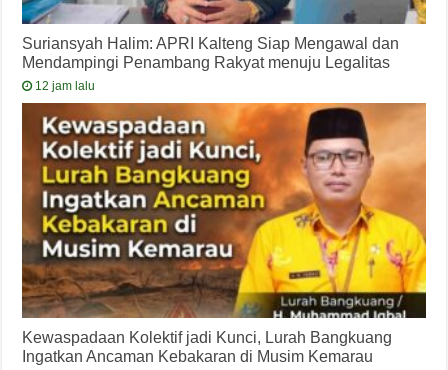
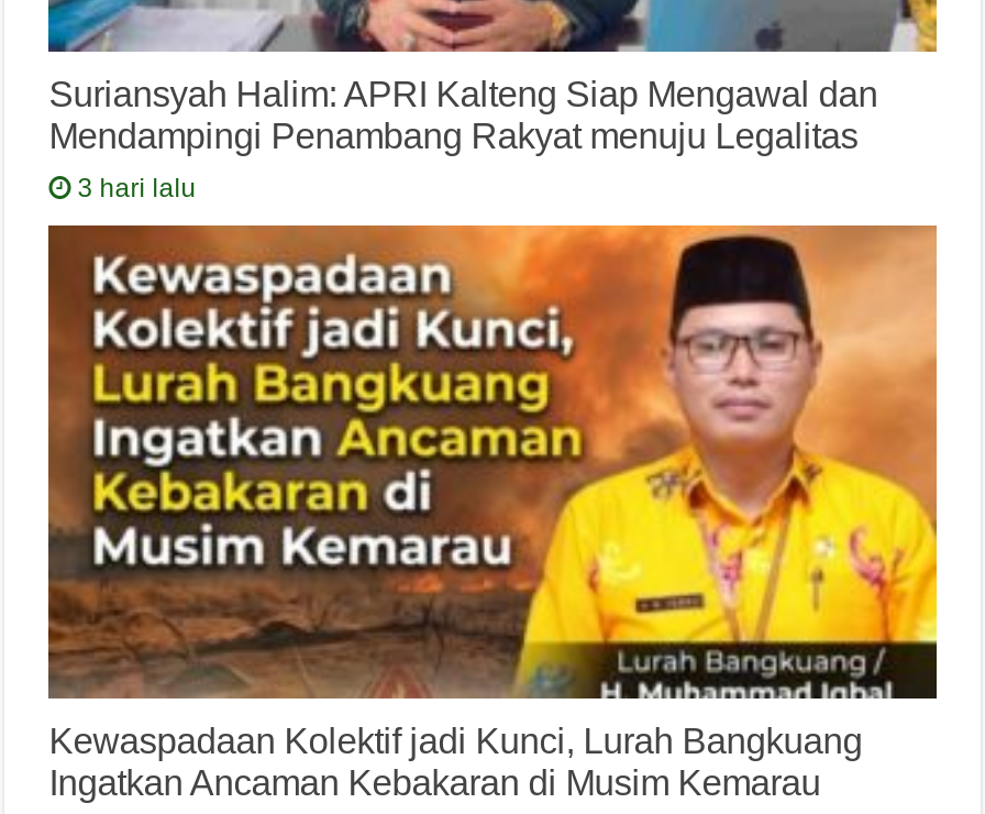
[35,79,95,93] 12 jam lalu -> [77,173,196,204] 3 hari lalu

